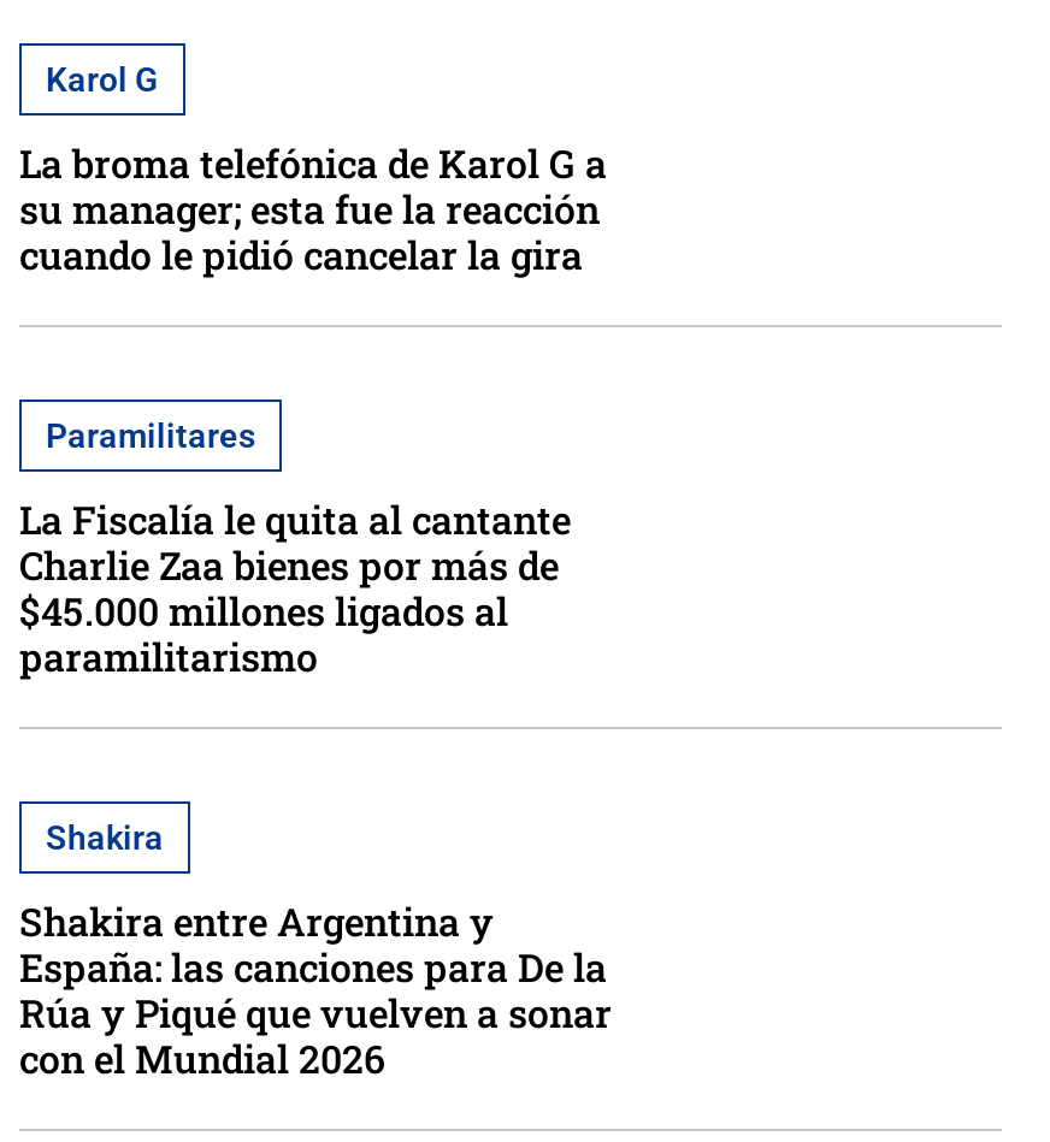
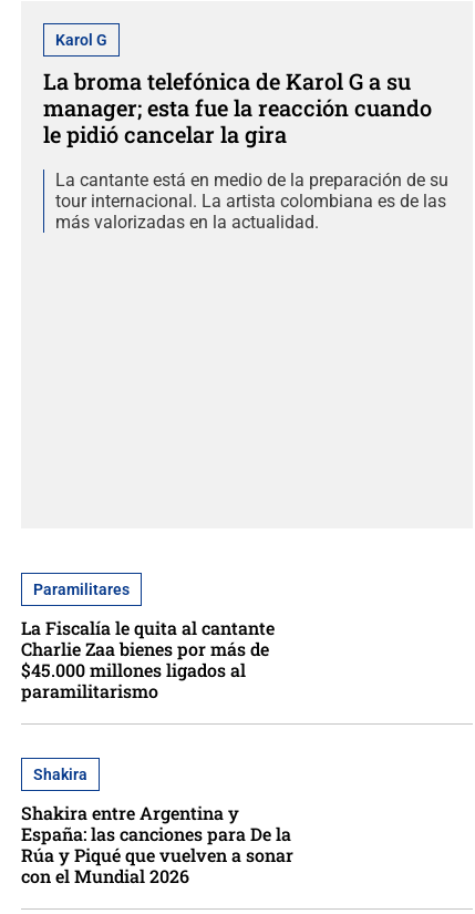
[19,137,607,279] La broma telefónica de Karol G a | su manager; esta fue la reacción | cuando le pidió cancelar la gira -> [43,66,448,233] La broma telefónica de Karol G a su | manager; esta fue la reacción cuando | le pidió cancelar la gira | La cantante está en medio de la preparación de su | tour internacional. La artista colombiana es de las | más valorizadas en la actualidad.

